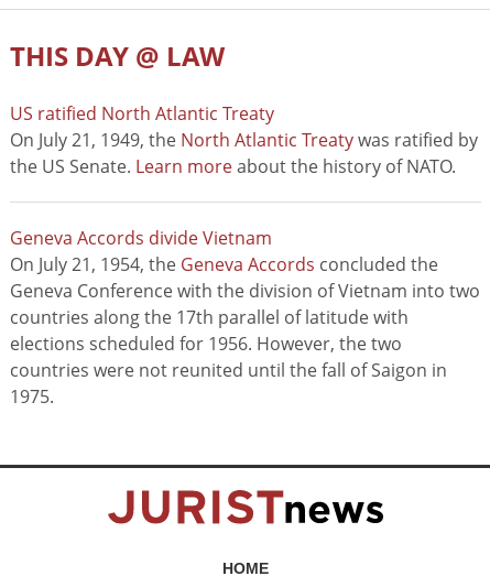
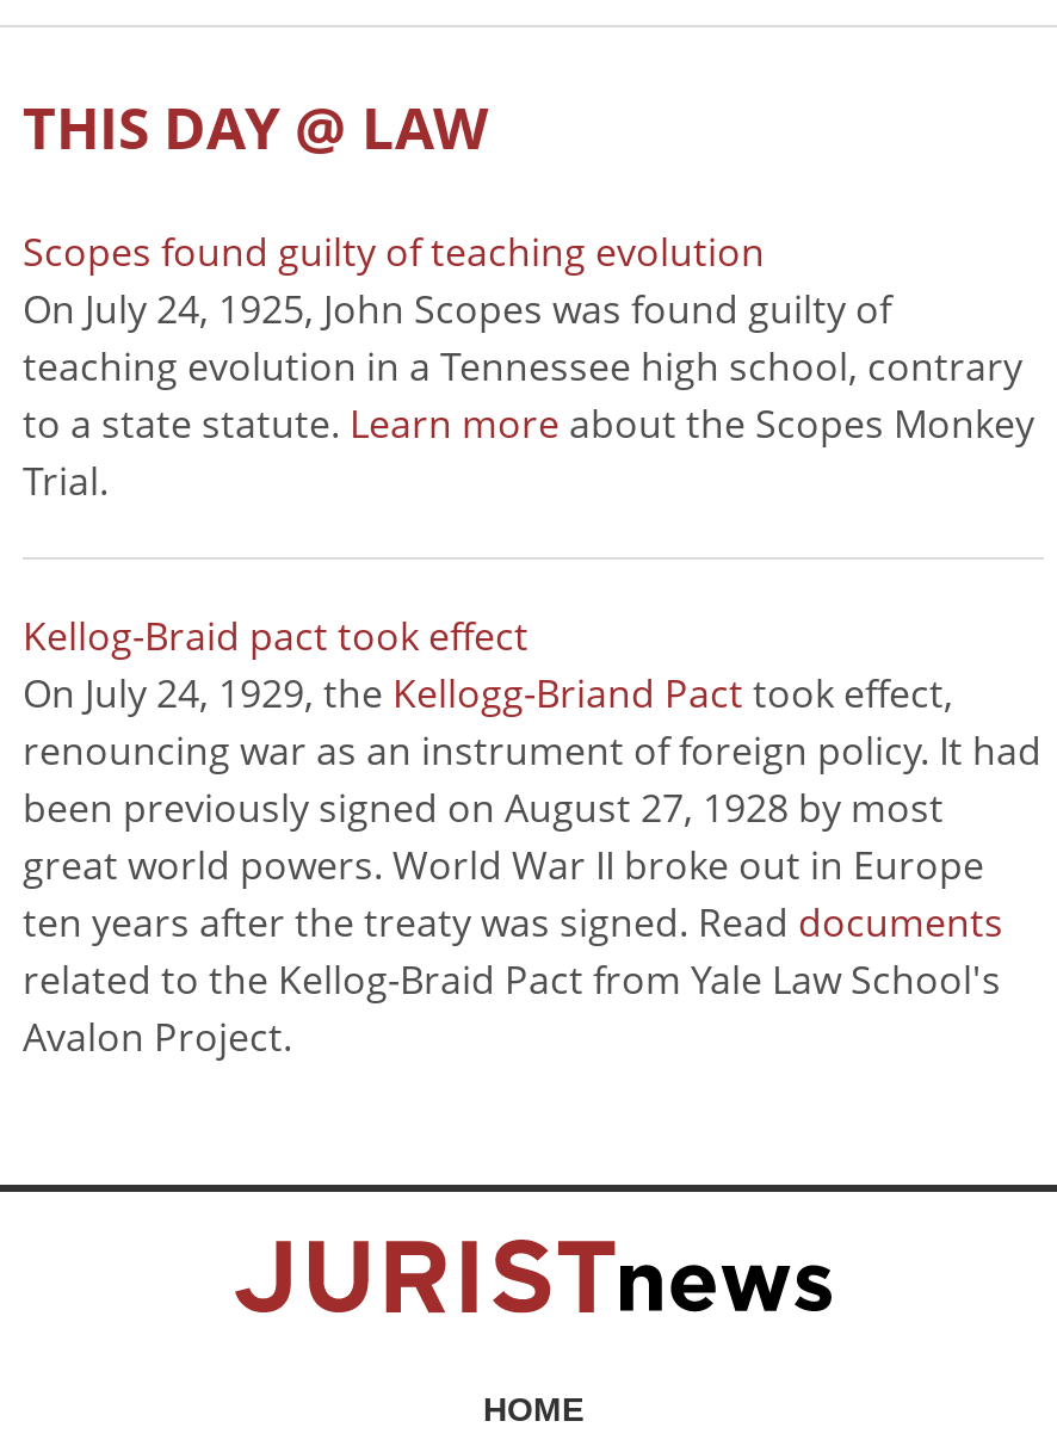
[10,101,478,178] US ratified North Atlantic Treaty | On July 21, 1949, the North Atlantic Treaty was ratified by | the US Senate. Learn more about the history of NATO. -> [23,225,1034,507] Scopes found guilty of teaching evolution | On July 24, 1925, John Scopes was found guilty of | teaching evolution in a Tennessee high school, contrary | to a state statute. Learn more about the Scopes Monkey | Trial.
[10,226,480,409] Geneva Accords divide Vietnam | On July 21, 1954, the Geneva Accords concluded the | Geneva Conference with the division of Vietnam into two | countries along the 17th parallel of latitude with | elections scheduled for 1956. However, the two | countries were not reunited until the fall of Saigon in | 1975. -> [23,610,1041,1063] Kellog-Braid pact took effect | On July 24, 1929, the Kellogg-Briand Pact took effect, | renouncing war as an instrument of foreign policy. It had | been previously signed on August 27, 1928 by most | great world powers. World War II broke out in Europe | ten years after the treaty was signed. Read documents | related to the Kellog-Braid Pact from Yale Law School's | Avalon Project.

